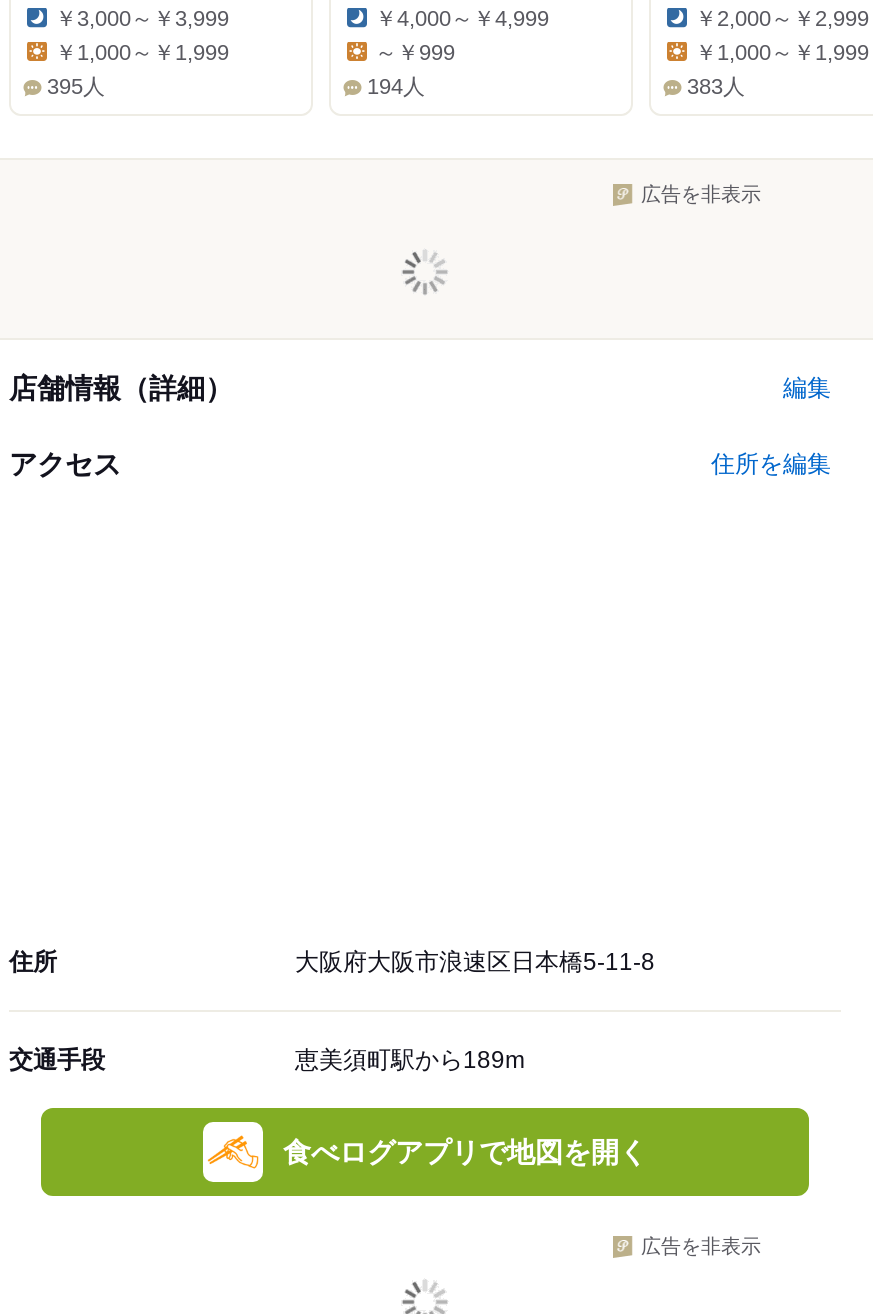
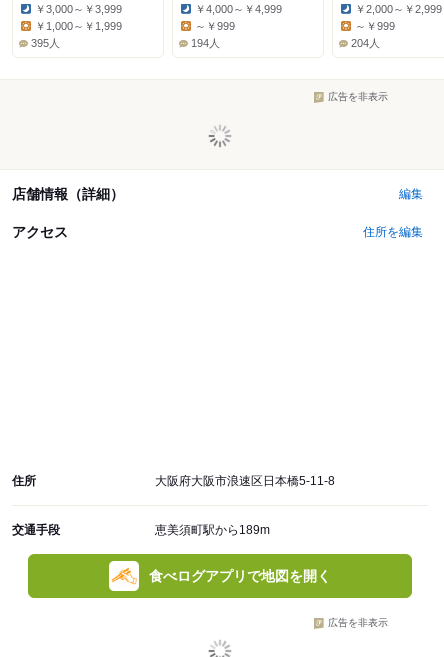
[687,41,869,99] ￥1,000～￥1,999 | 383人 -> [351,20,395,49] ～￥999 | 204人

